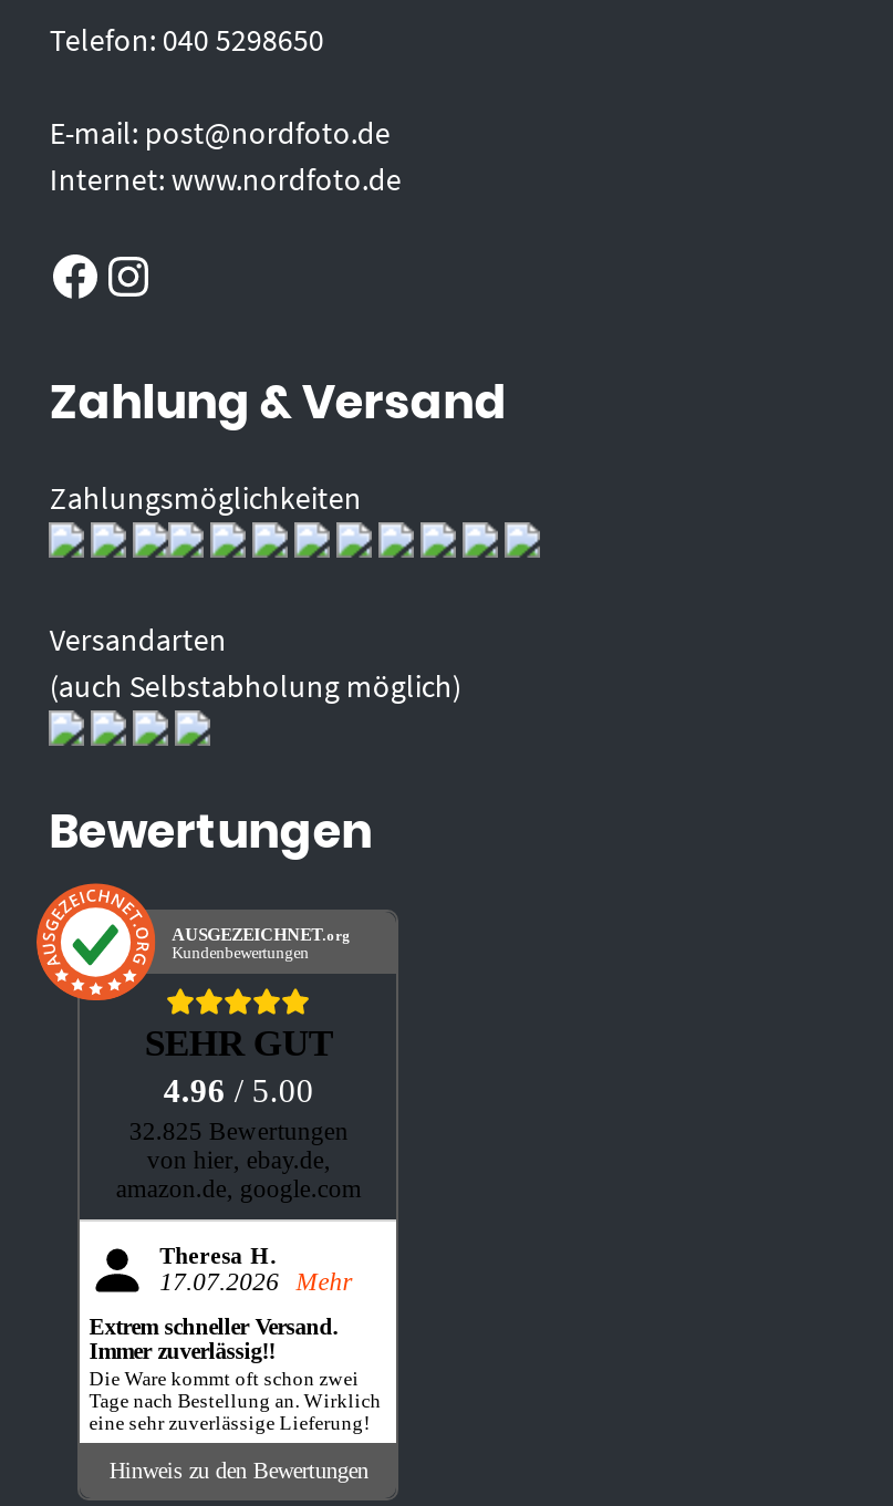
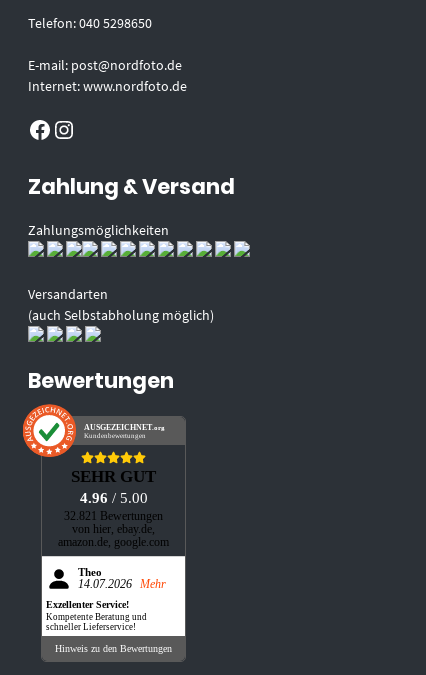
[129,1118,348,1147] 32.825 Bewertungen -> [64,510,163,523] 32.821 Bewertungen
[160,1243,354,1296] Theresa H. | 17.07.2026 Mehr -> [78,567,166,591] Theo | 14.07.2026 Mehr
[89,1315,381,1435] Extrem schneller Versand. | Immer zuverlässig!! | Die Ware kommt oft schon zwei | Tage nach Bestellung an. Wirklich | eine sehr zuverlässige Lieferung! -> [46,599,147,632] Exzellenter Service! | Kompetente Beratung und | schneller Lieferservice!

